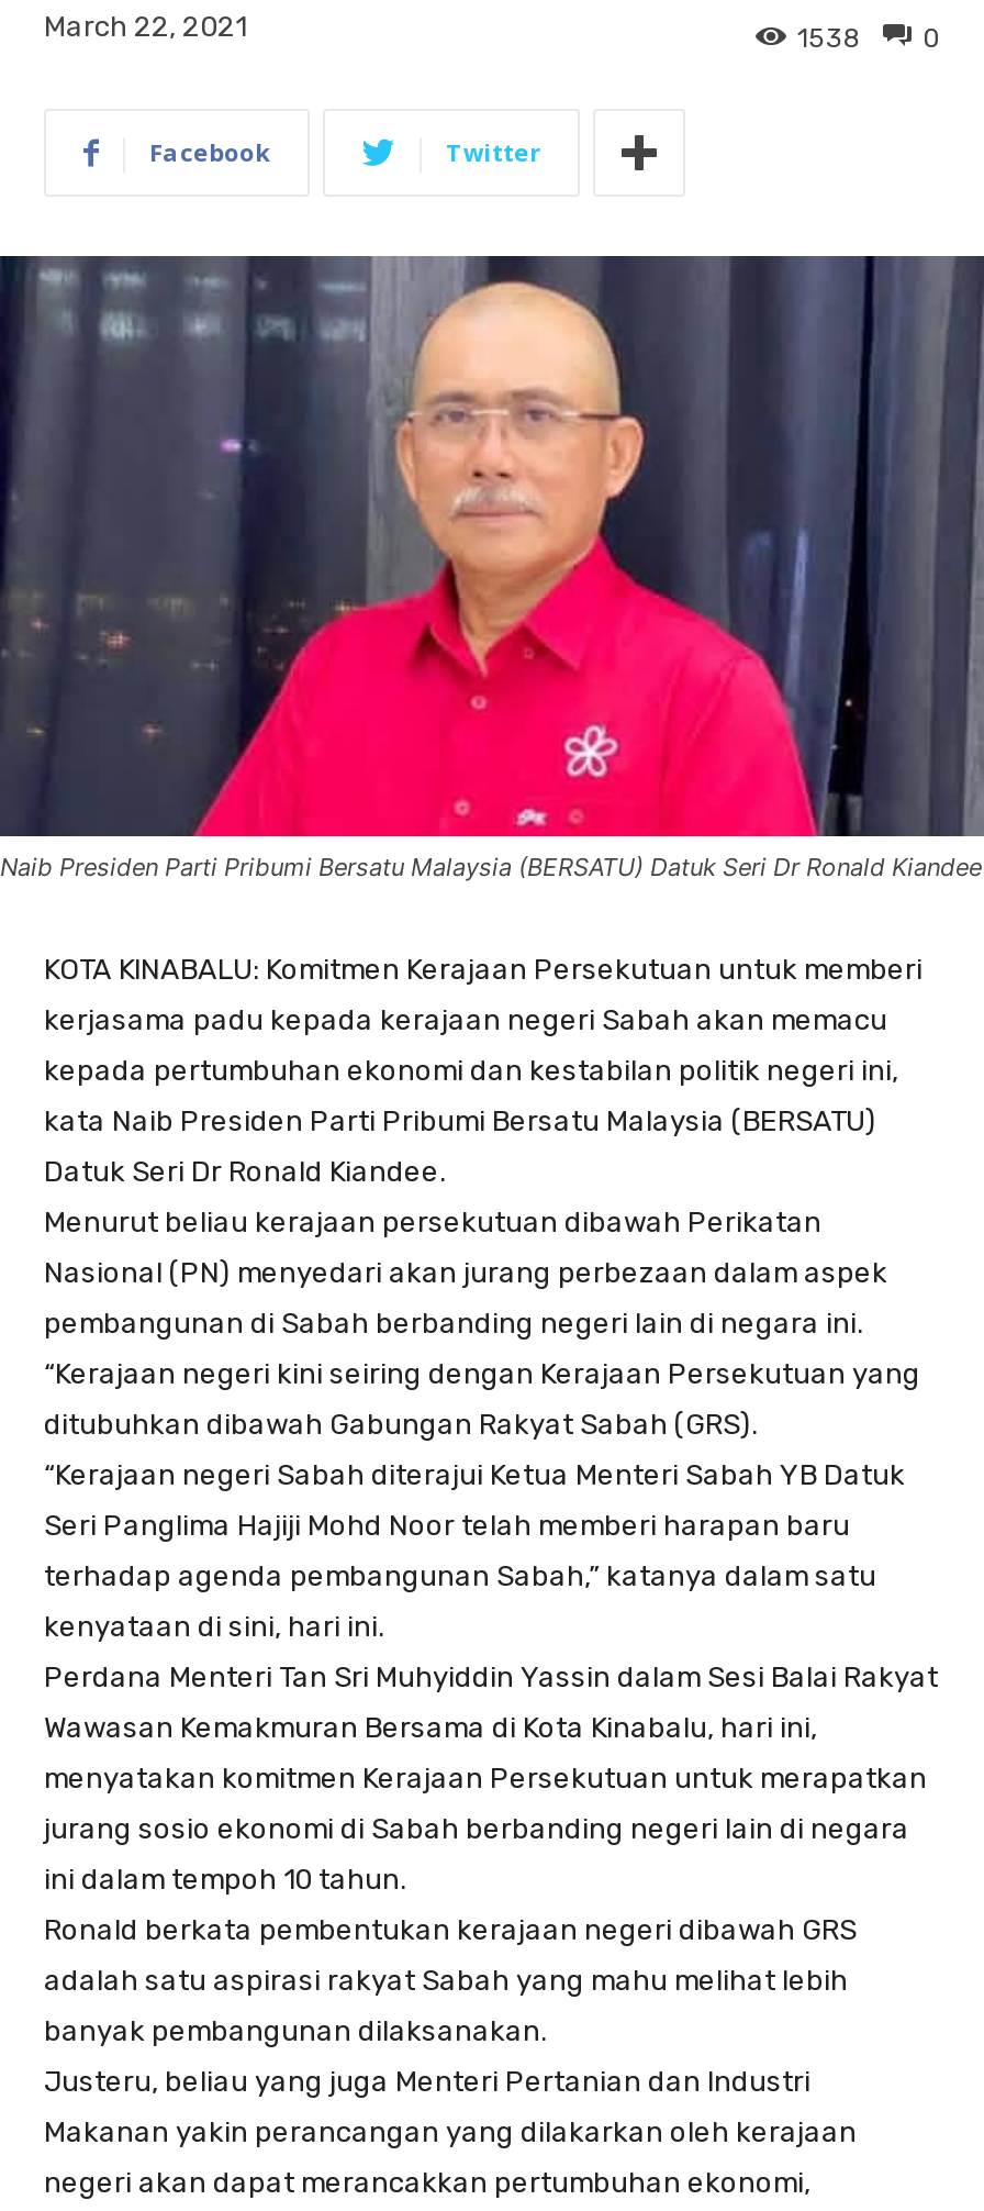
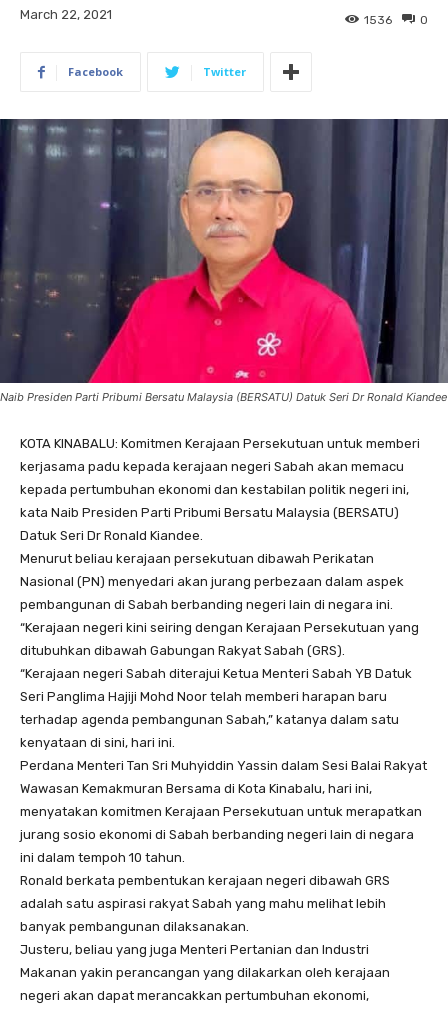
[797,23,861,54] 1538 -> [364,13,392,27] 1536

